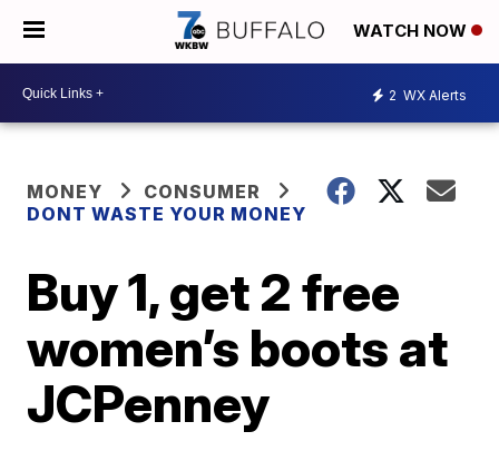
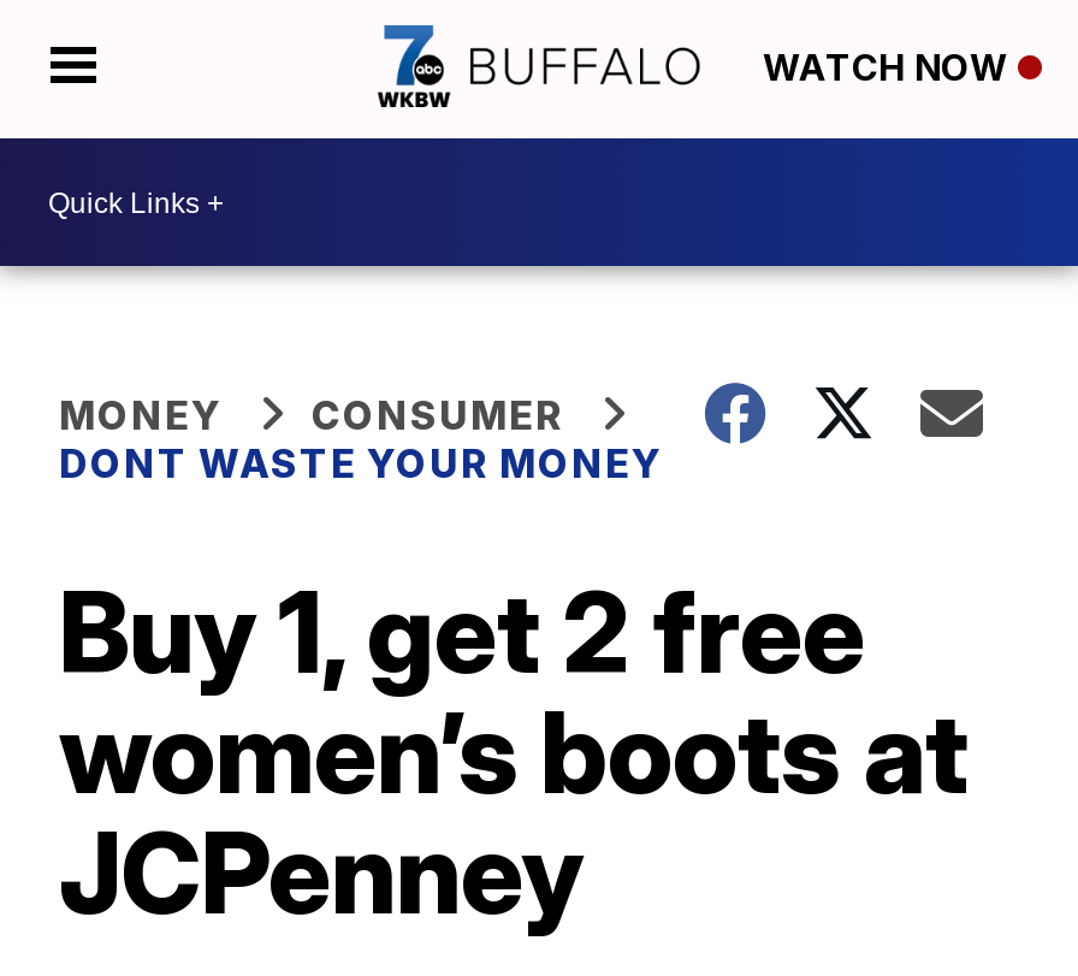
[389,86,467,103] 2 WX Alerts -> none

